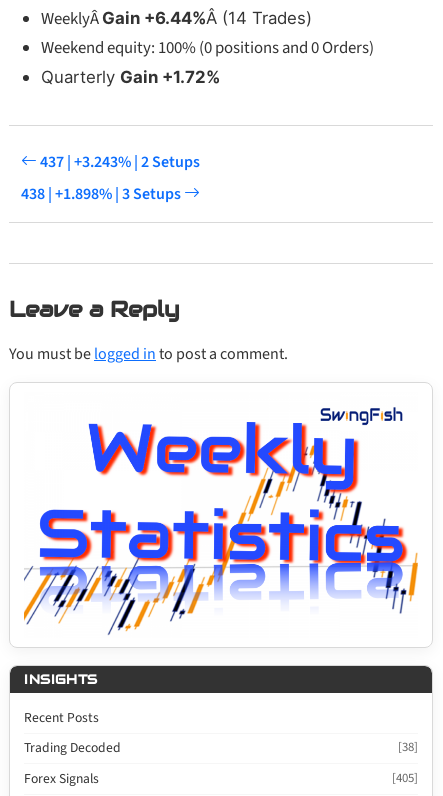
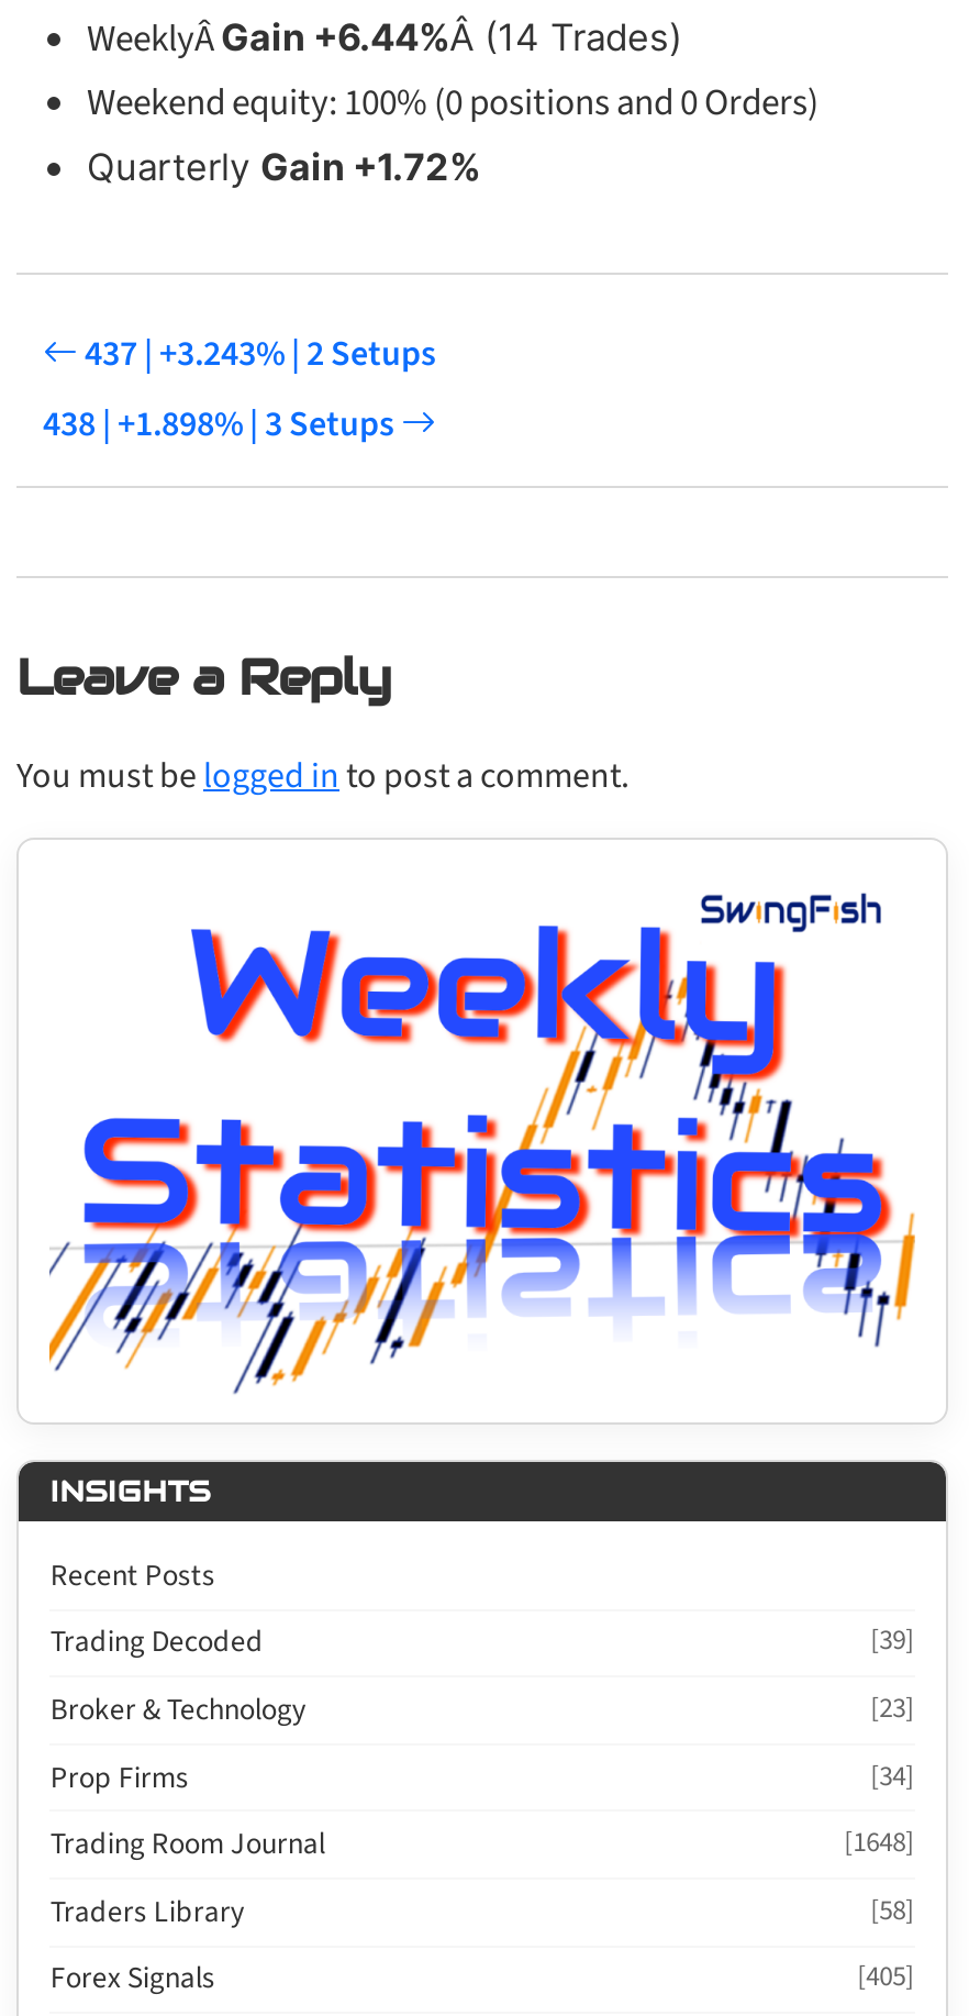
[398,738,418,756] [38] -> [50,1621,914,1932] [39] | Broker & Technology | [23] | Prop Firms | [34] | Trading Room Journal | [1648] | Traders Library | [58]

